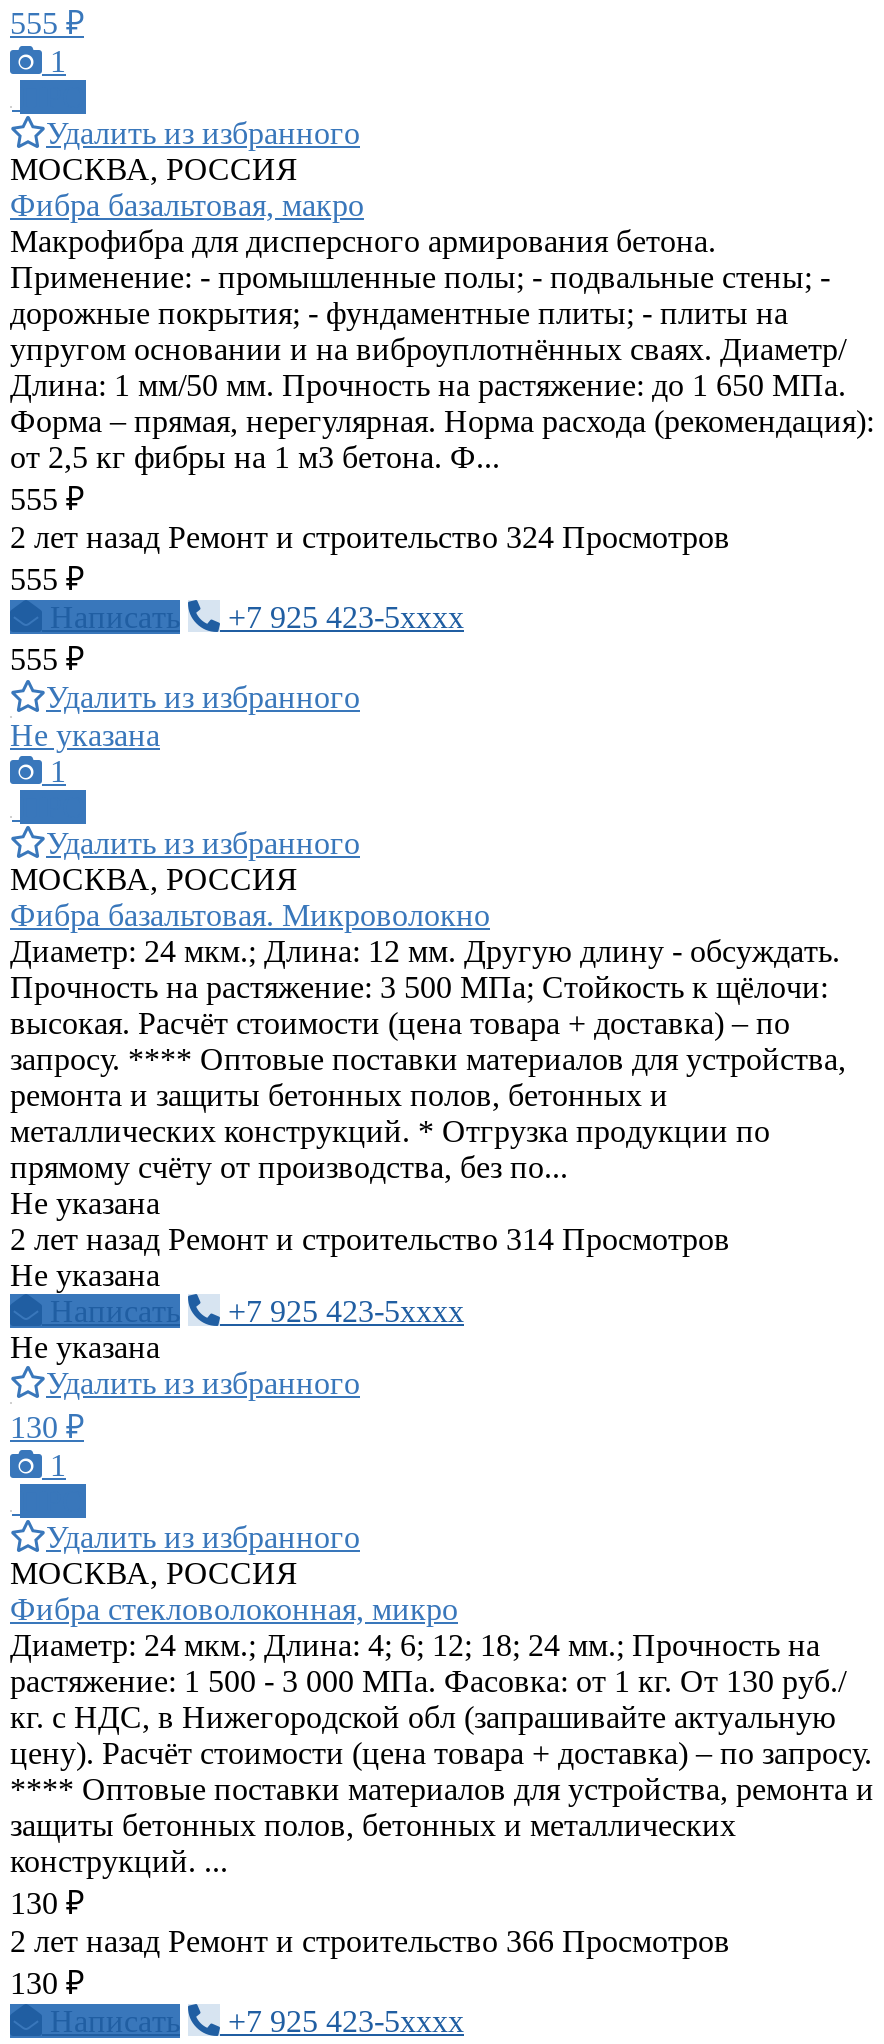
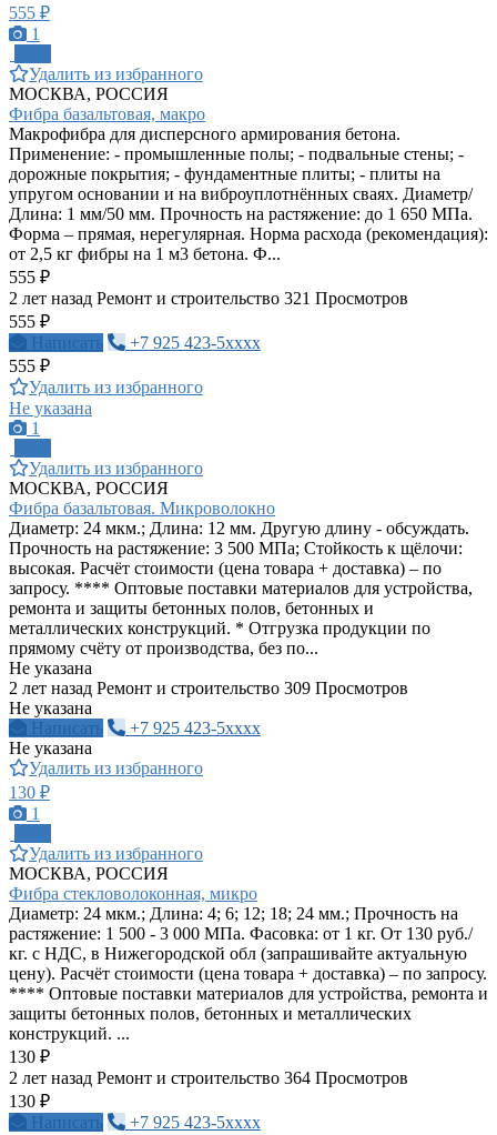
[10,520,730,554] 2 лет назад Ремонт и строительство 324 Просмотров -> [9,289,408,308] 2 лет назад Ремонт и строительство 321 Просмотров
[10,1222,730,1256] 2 лет назад Ремонт и строительство 314 Просмотров -> [9,679,408,697] 2 лет назад Ремонт и строительство 309 Просмотров
[10,1924,730,1958] 2 лет назад Ремонт и строительство 366 Просмотров -> [9,1068,408,1087] 2 лет назад Ремонт и строительство 364 Просмотров

